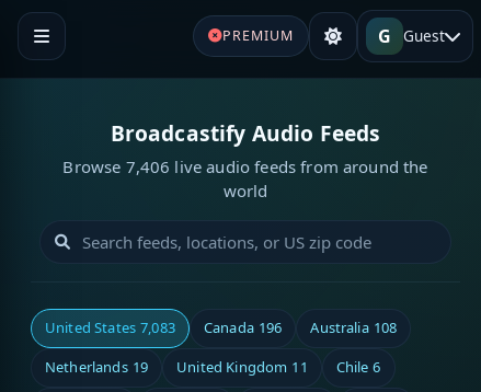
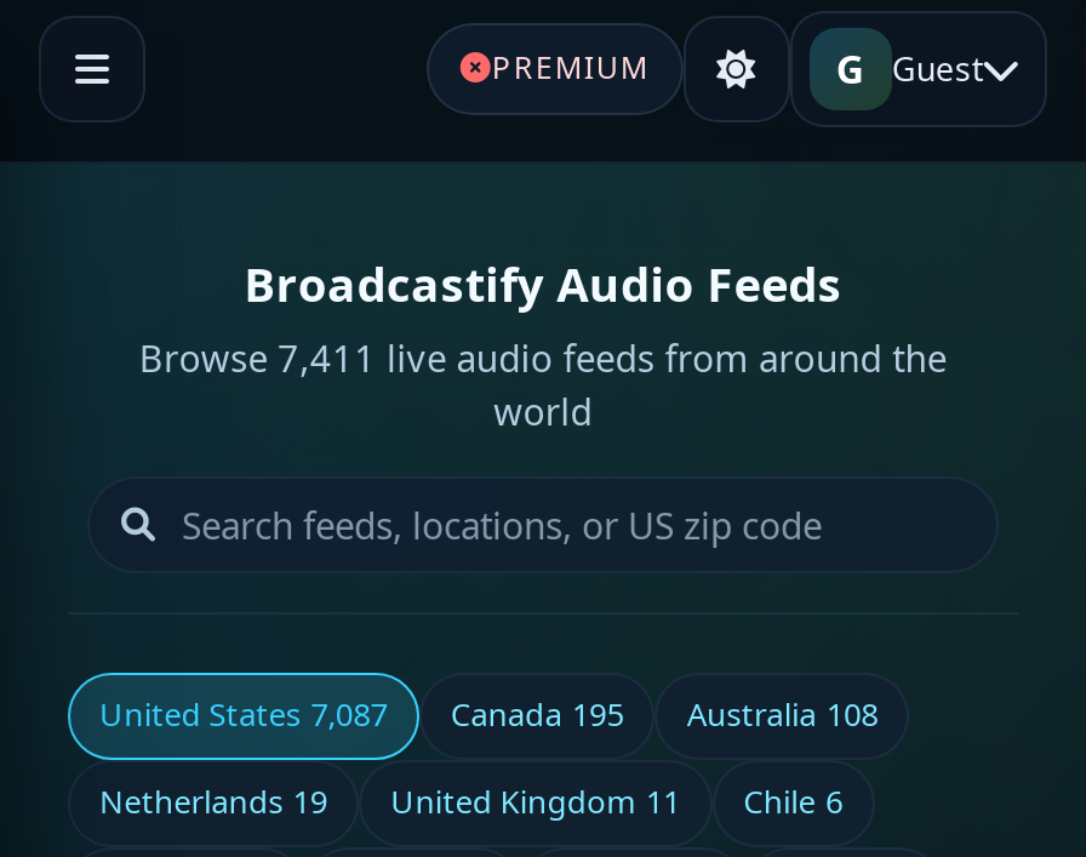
[63,155,428,177] Browse 7,406 live audio feeds from around the -> [139,333,947,382] Browse 7,411 live audio feeds from around the
[45,318,175,338] United States 7,083 -> [99,693,388,737] United States 7,087
[204,318,282,338] Canada 196 -> [451,693,624,737] Canada 195

